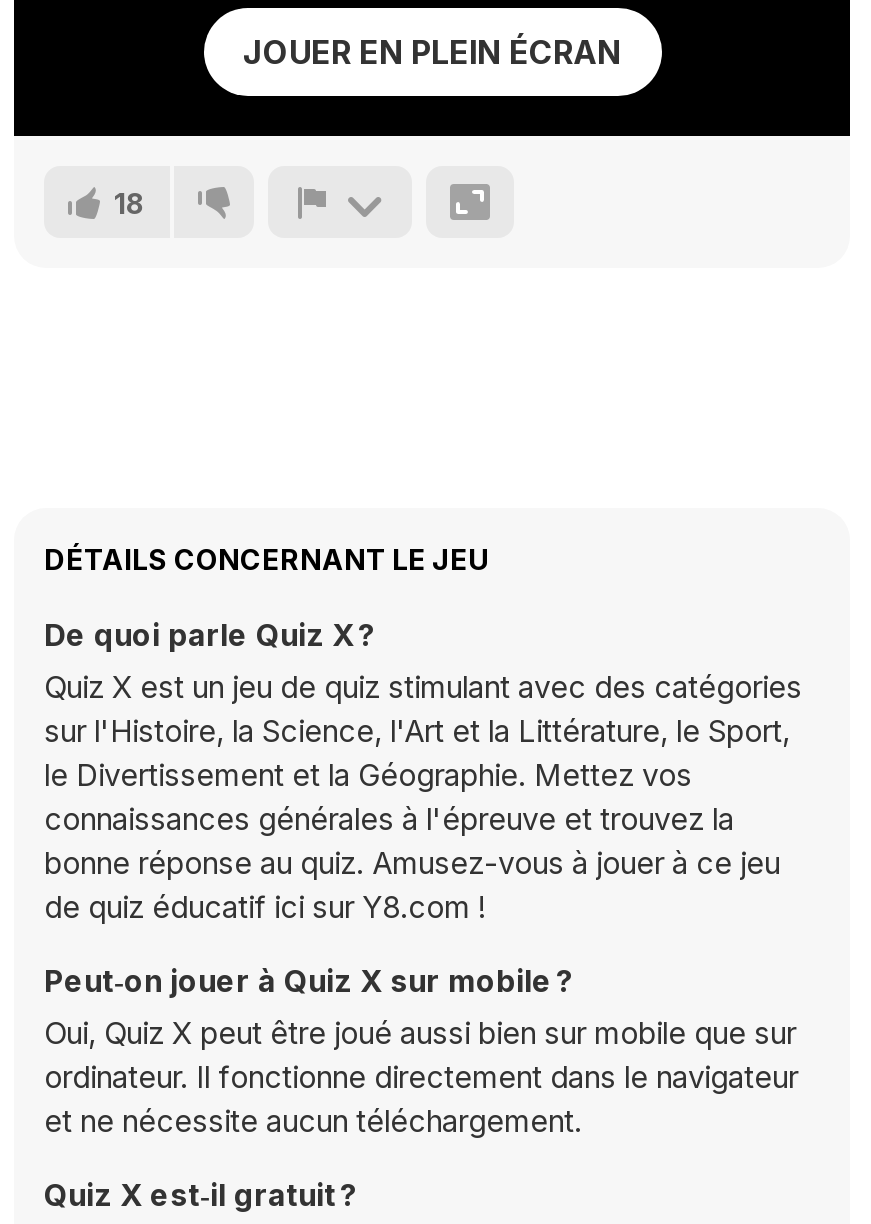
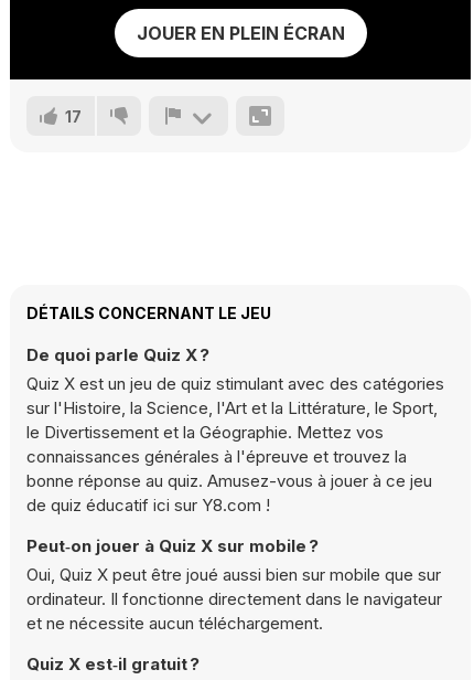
[114,186,146,220] 18 -> [65,107,82,126] 17

